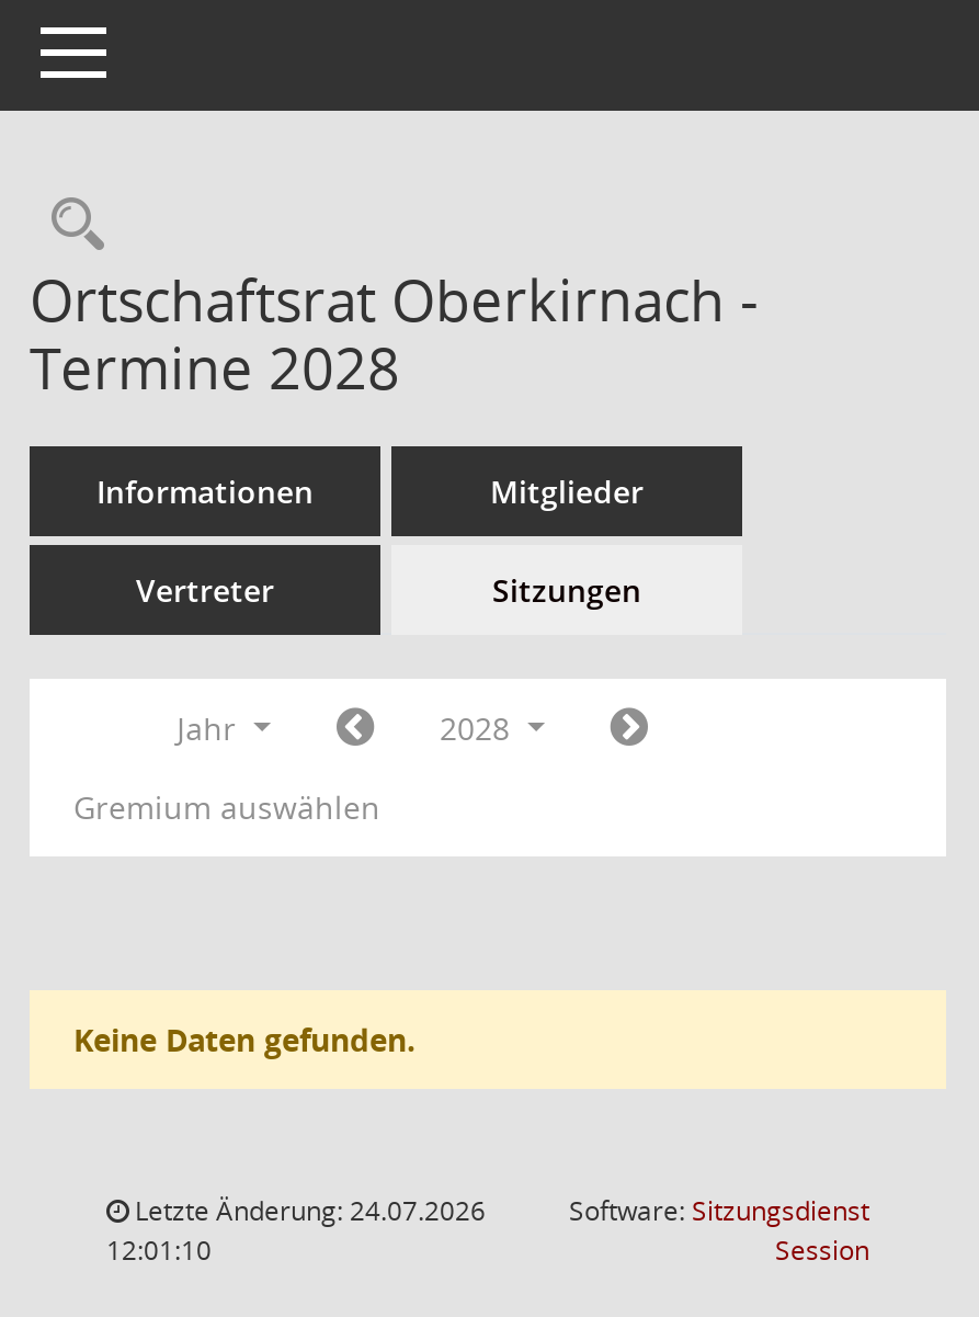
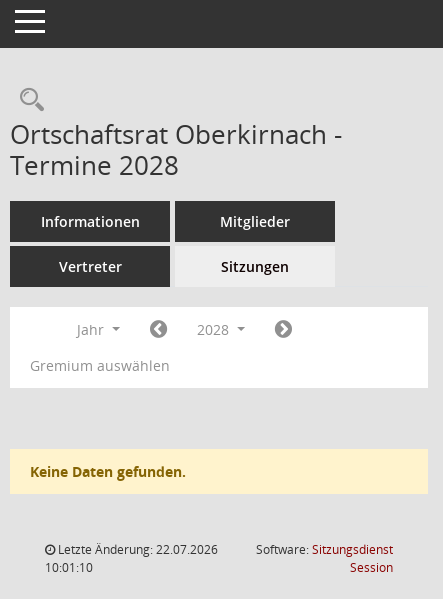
[128,1192,486,1229] Letzte Änderung: 24.07.2026 -> [55,541,218,558] Letzte Änderung: 22.07.2026
[106,1231,212,1269] 12:01:10 -> [45,559,93,576] 10:01:10

